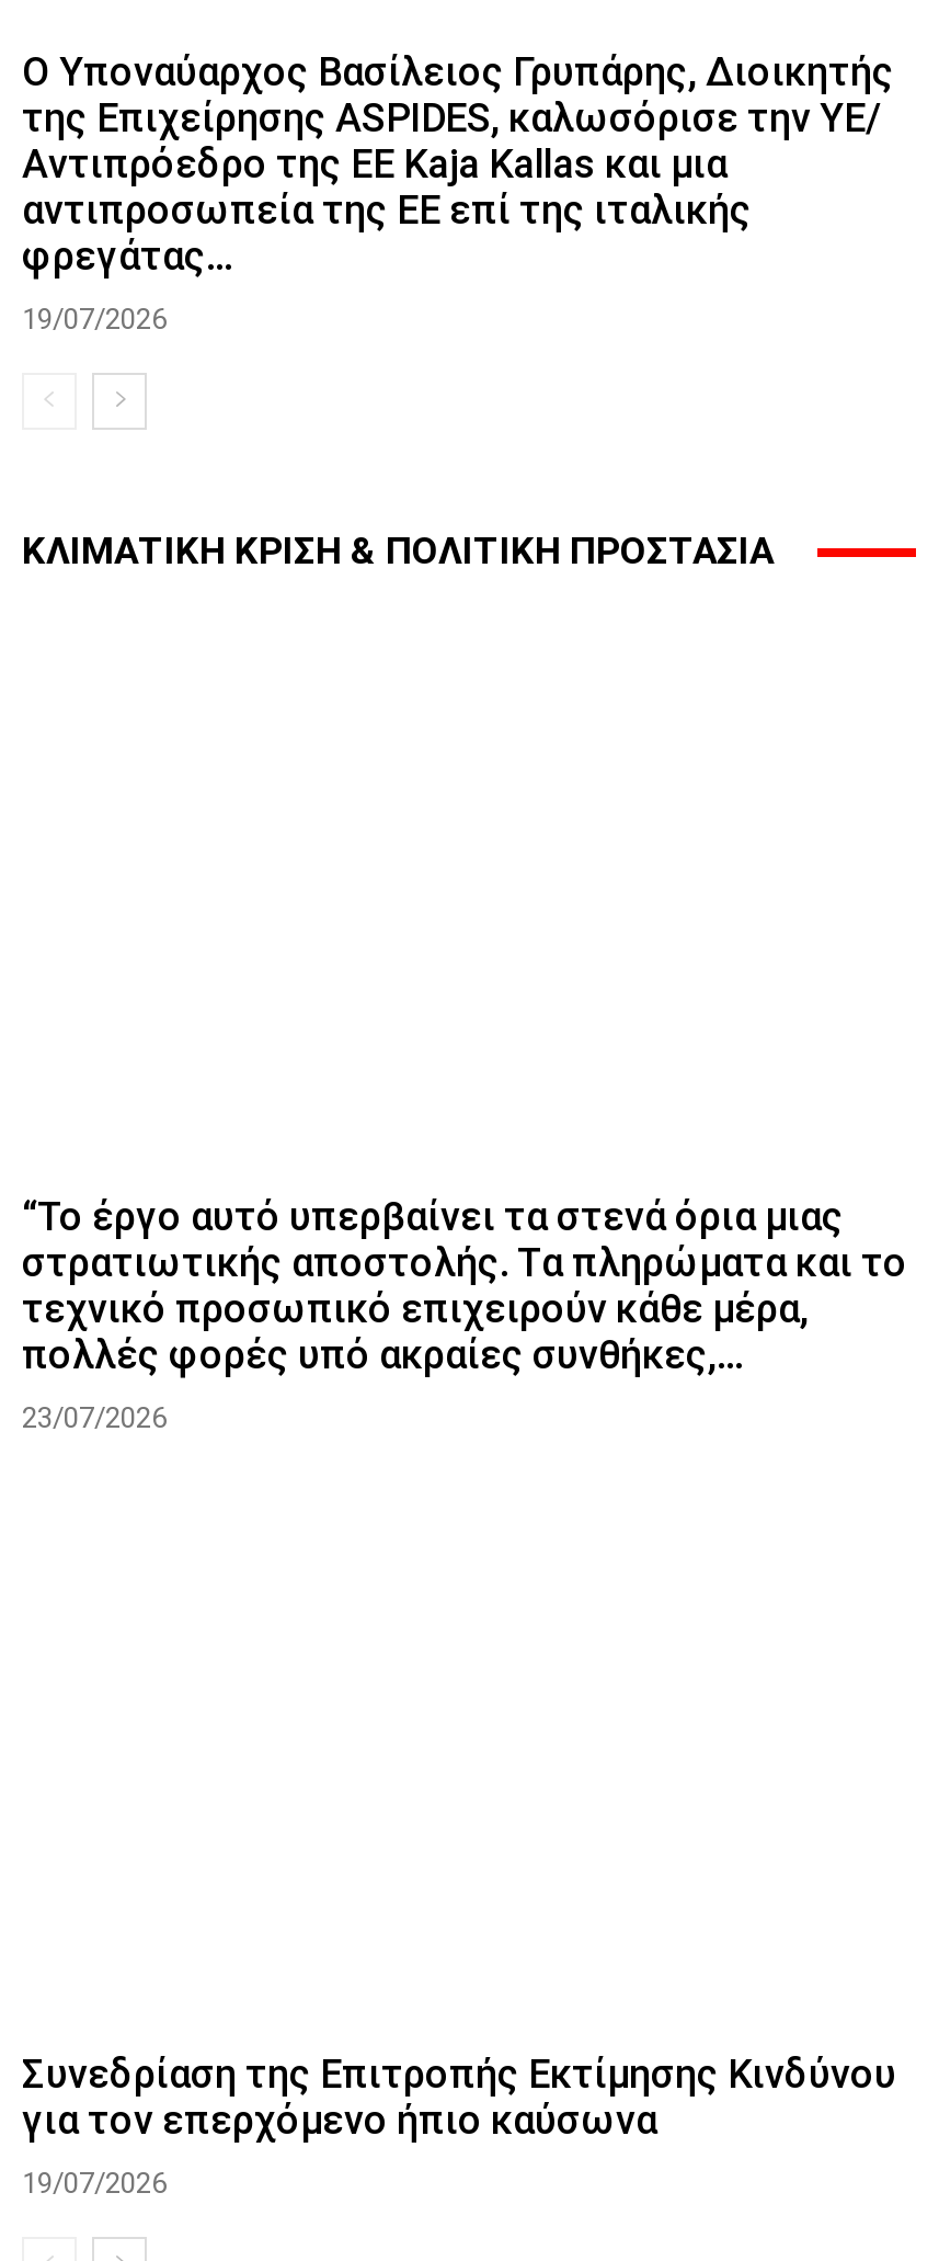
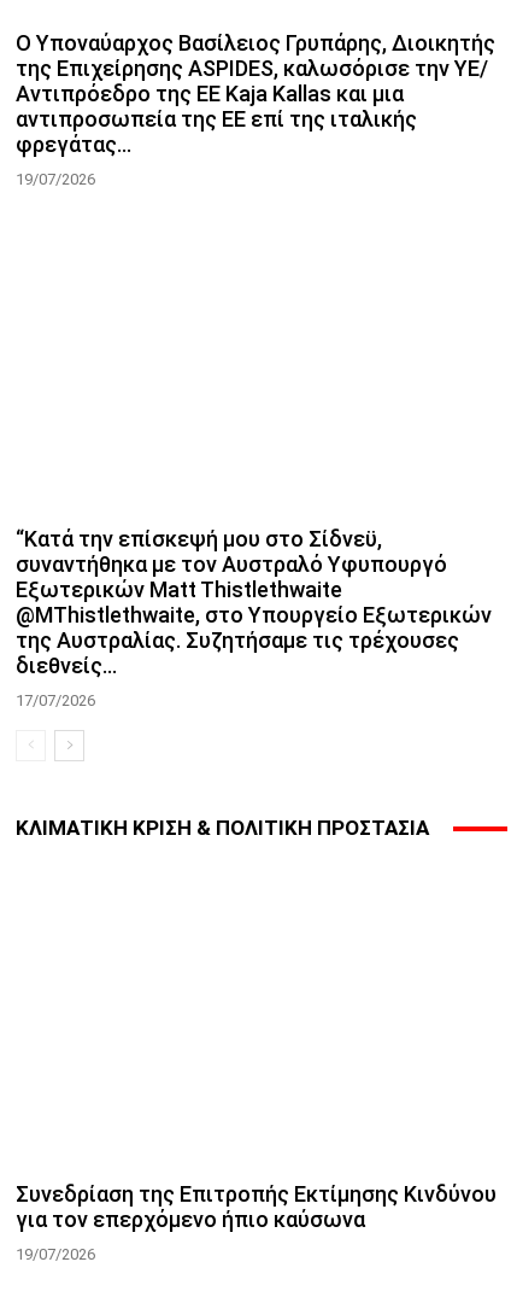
none -> [16,527,492,710] “Κατά την επίσκεψή μου στο Σίδνεϋ, | συναντήθηκα με τον Αυστραλό Υφυπουργό | Εξωτερικών Matt Thistlethwaite | @MThistlethwaite, στο Υπουργείο Εξωτερικών | της Αυστραλίας. Συζητήσαμε τις τρέχουσες | διεθνείς... | 17/07/2026
moved [22,530,774,574] -> [16,816,429,840]: ΚΛΙΜΑΤΙΚΗ ΚΡΙΣΗ & ΠΟΛΙΤΙΚΗ ΠΡΟΣΤΑΣΙΑ
[22,1194,907,1435] “Το έργο αυτό υπερβαίνει τα στενά όρια μιας | στρατιωτικής αποστολής. Τα πληρώματα και το | τεχνικό προσωπικό επιχειρούν κάθε μέρα, | πολλές φορές υπό ακραίες συνθήκες,... | 23/07/2026 -> none

